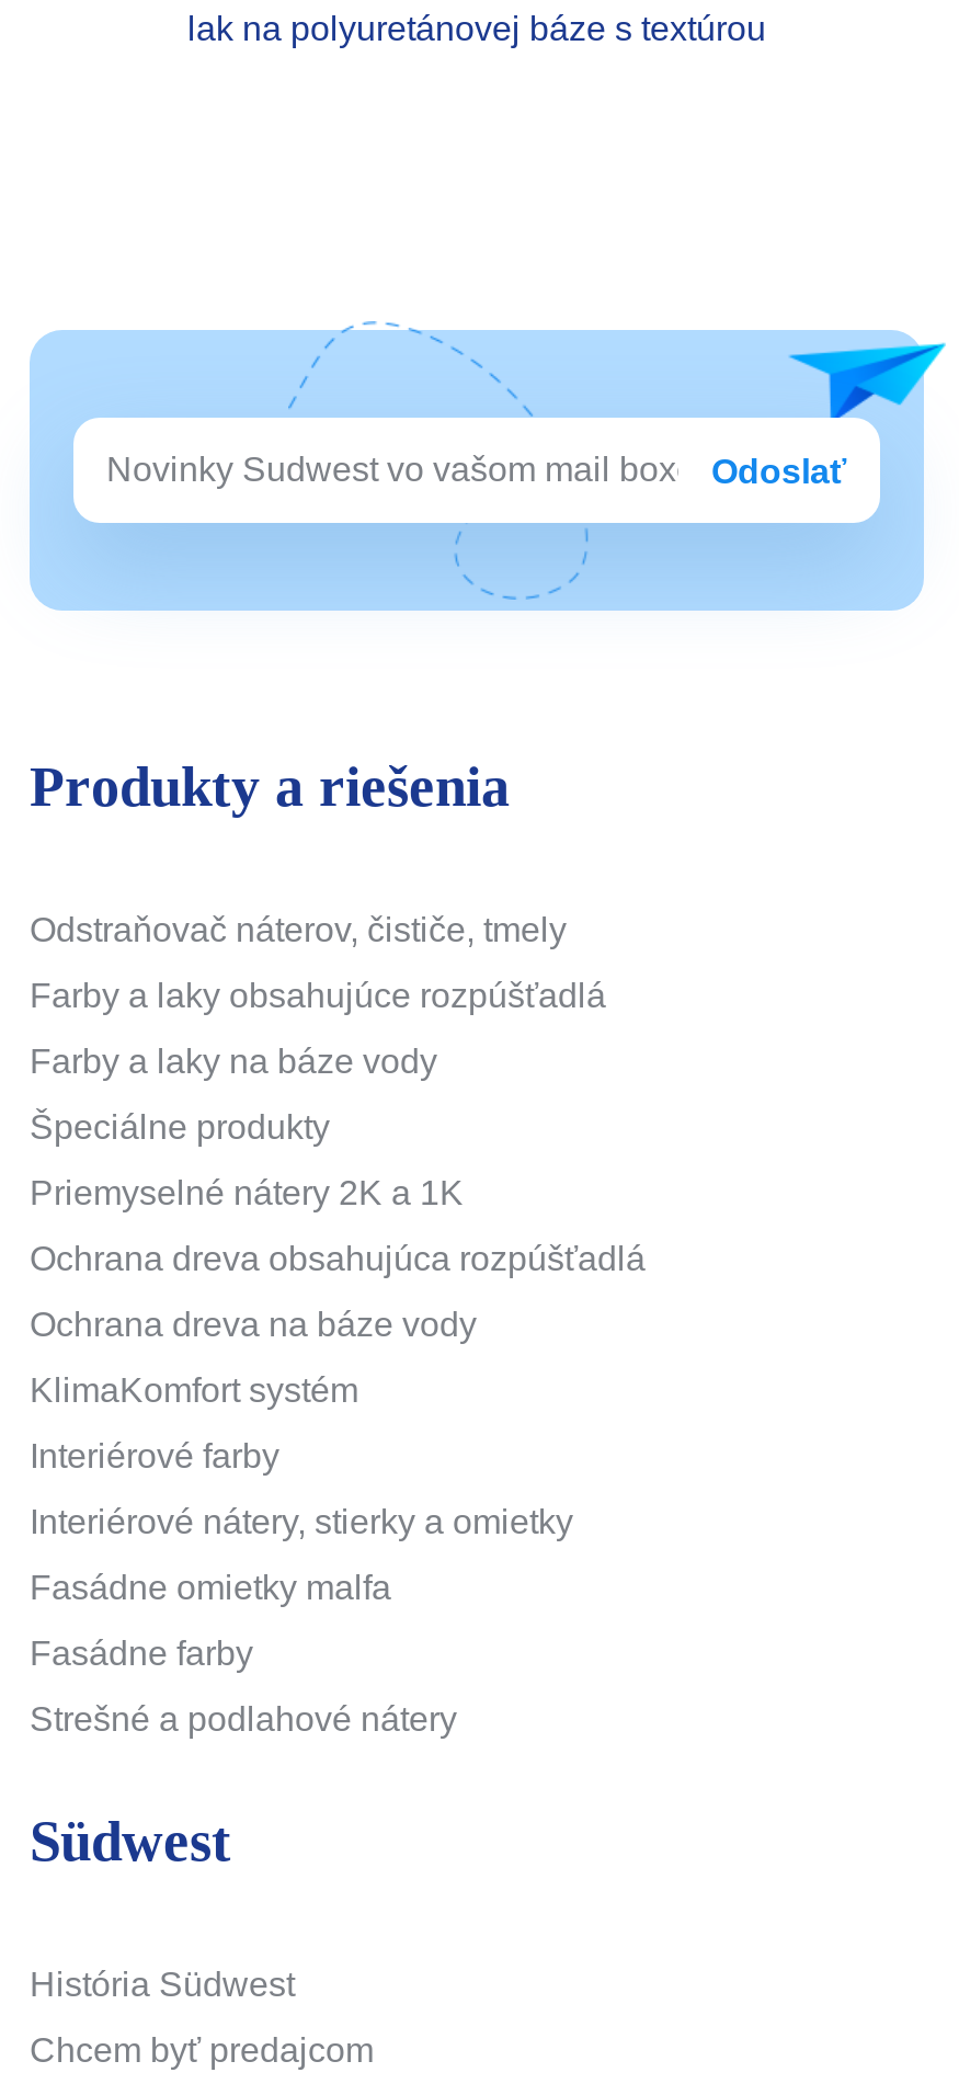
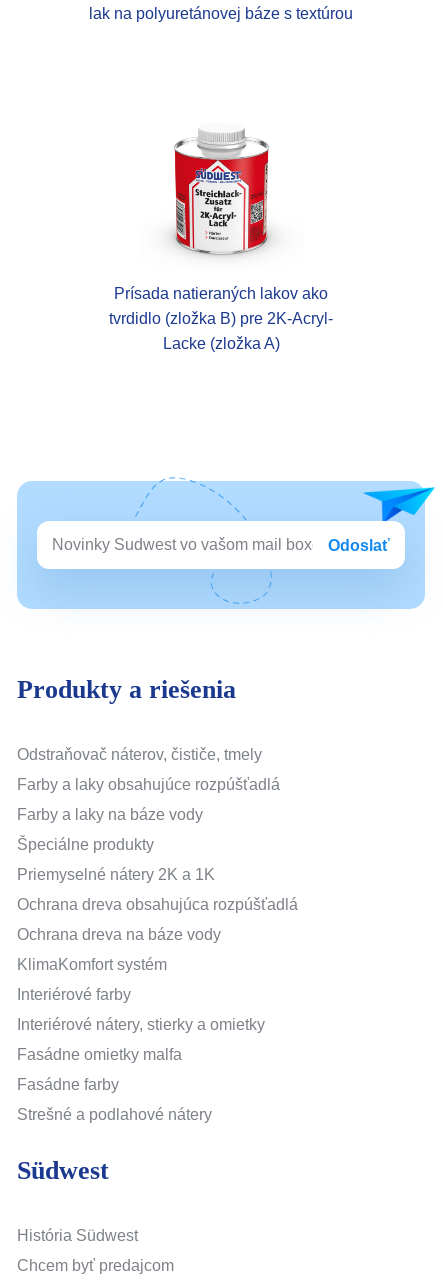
none -> [109,128,333,352] [image] | Prísada natieraných lakov ako | tvrdidlo (zložka B) pre 2K-Acryl- | Lacke (zložka A)

